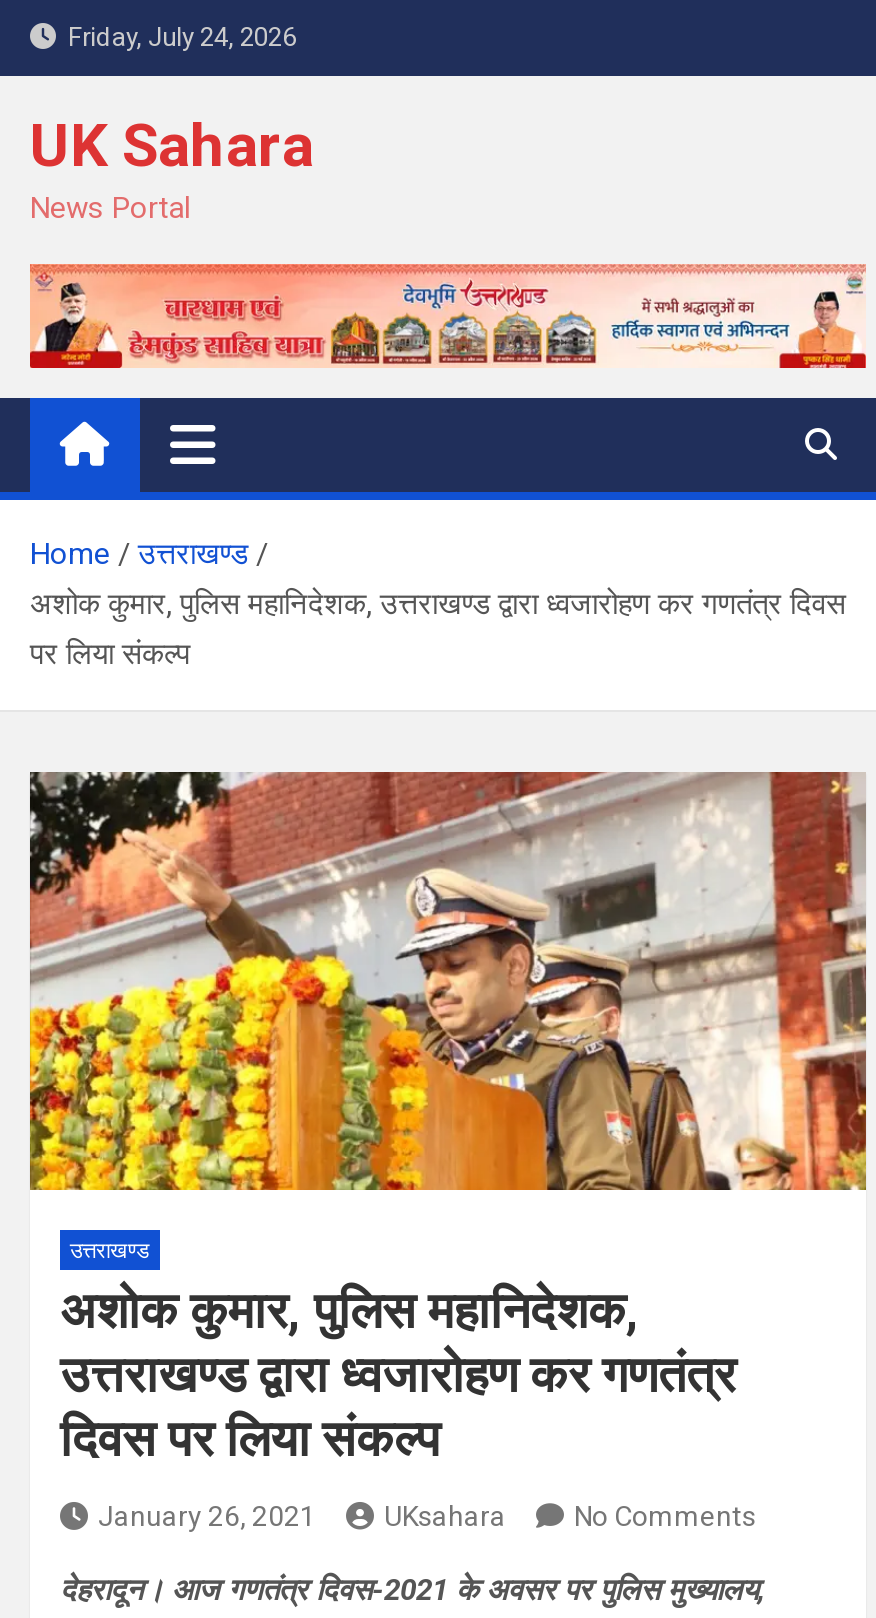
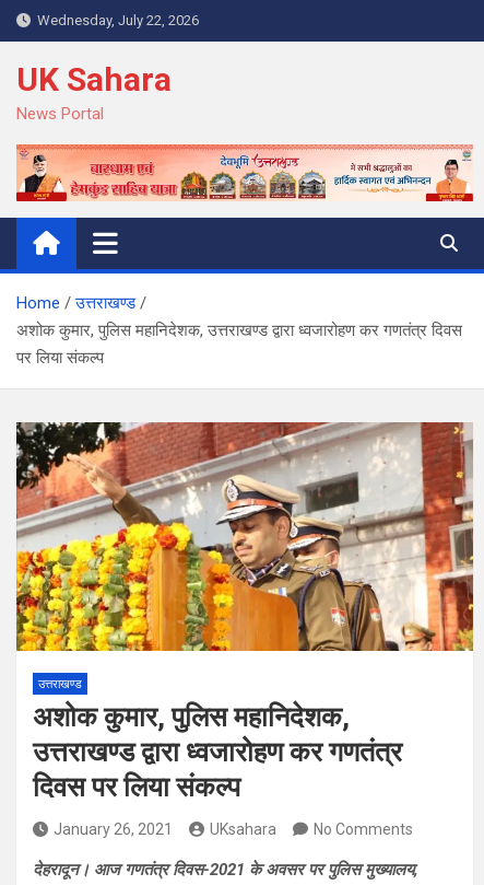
[56,22,296,52] Friday, July 24, 2026 -> [31,12,199,28] Wednesday, July 22, 2026

